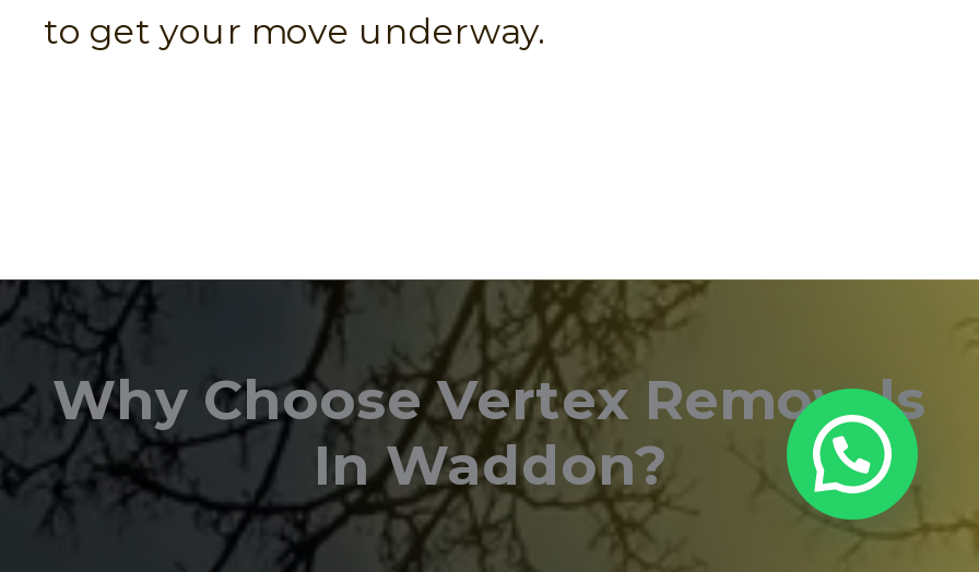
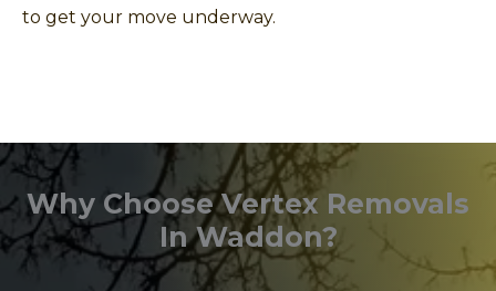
[785,439,918,522] [image] -> none

